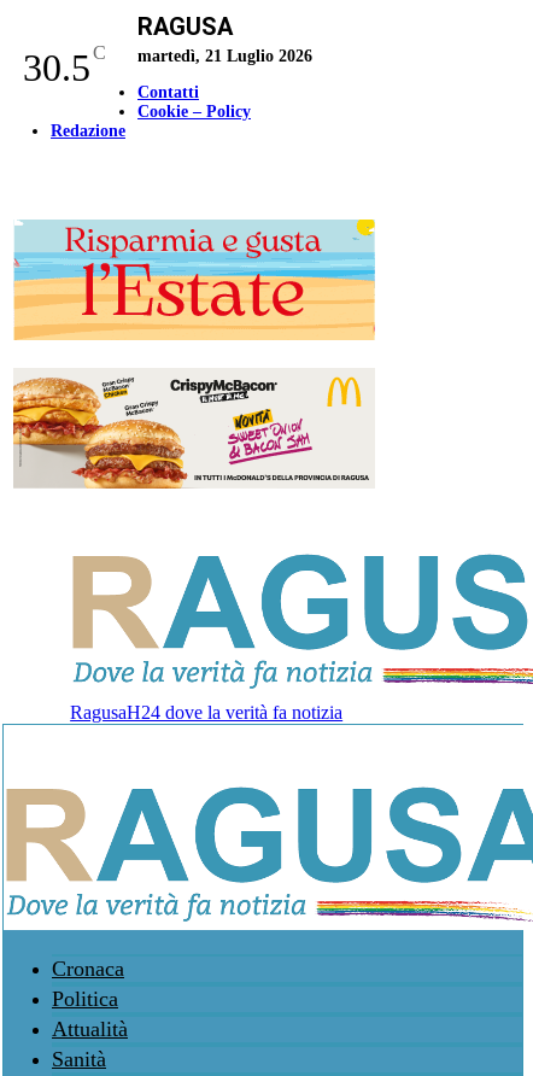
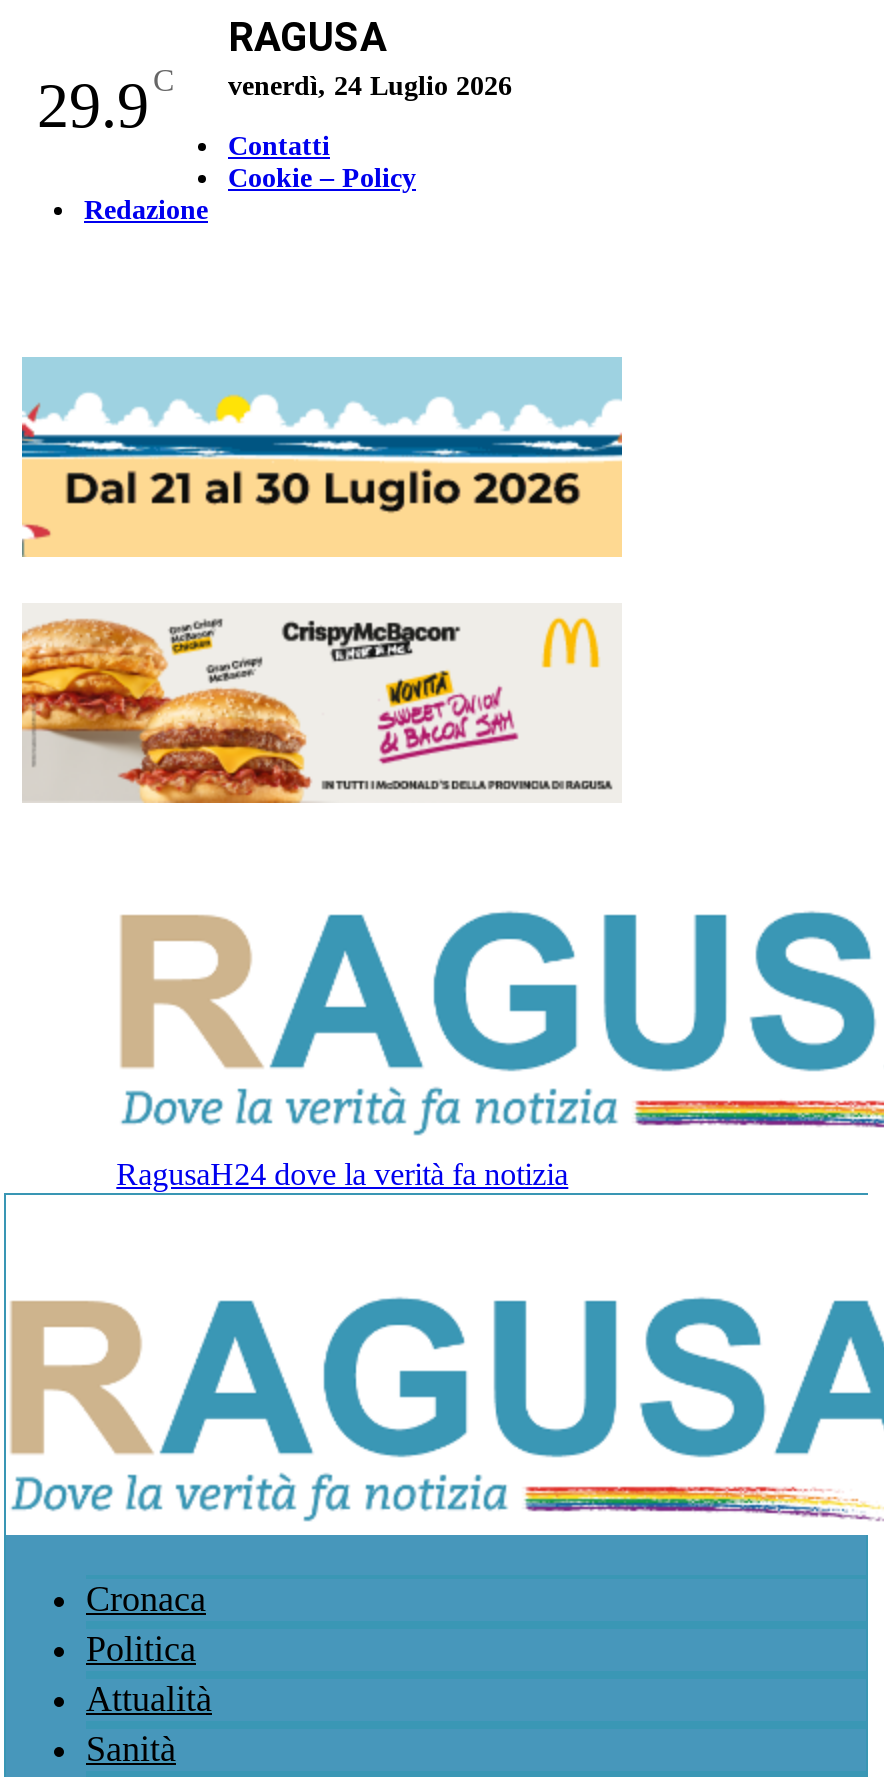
[22,42,106,89] 30.5 C -> [37,63,175,141] 29.9 C
[137,47,312,65] martedì, 21 Luglio 2026 -> [228,71,512,101] venerdì, 24 Luglio 2026
[13,218,376,339] [image] -> [20,355,624,557] [image]

